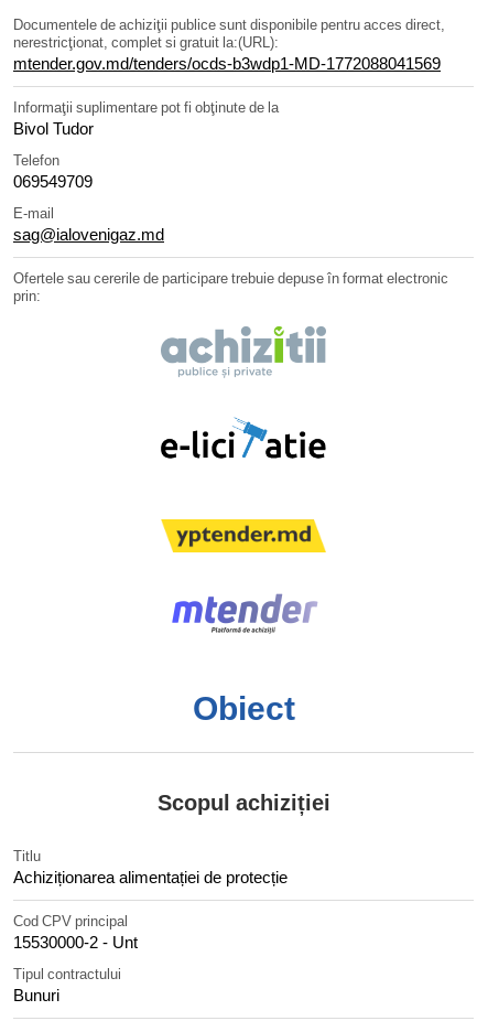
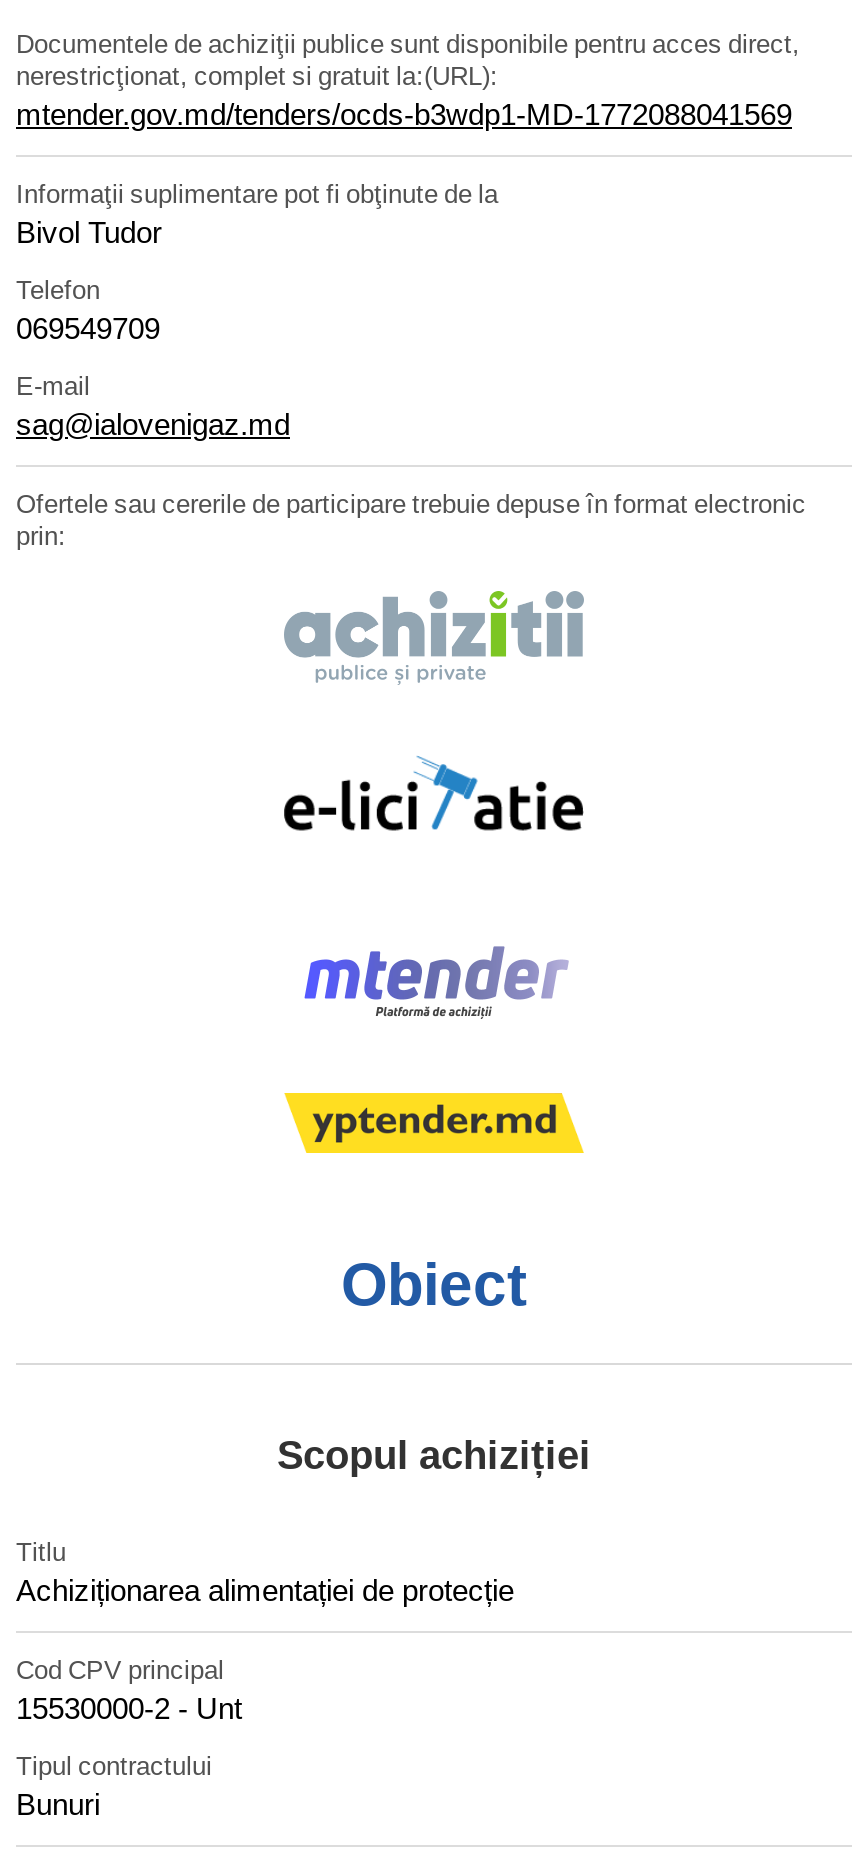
[160,518,327,561] [image] -> [286,941,582,1019] [image]
[162,593,325,636] [image] -> [282,1077,586,1155] [image]

